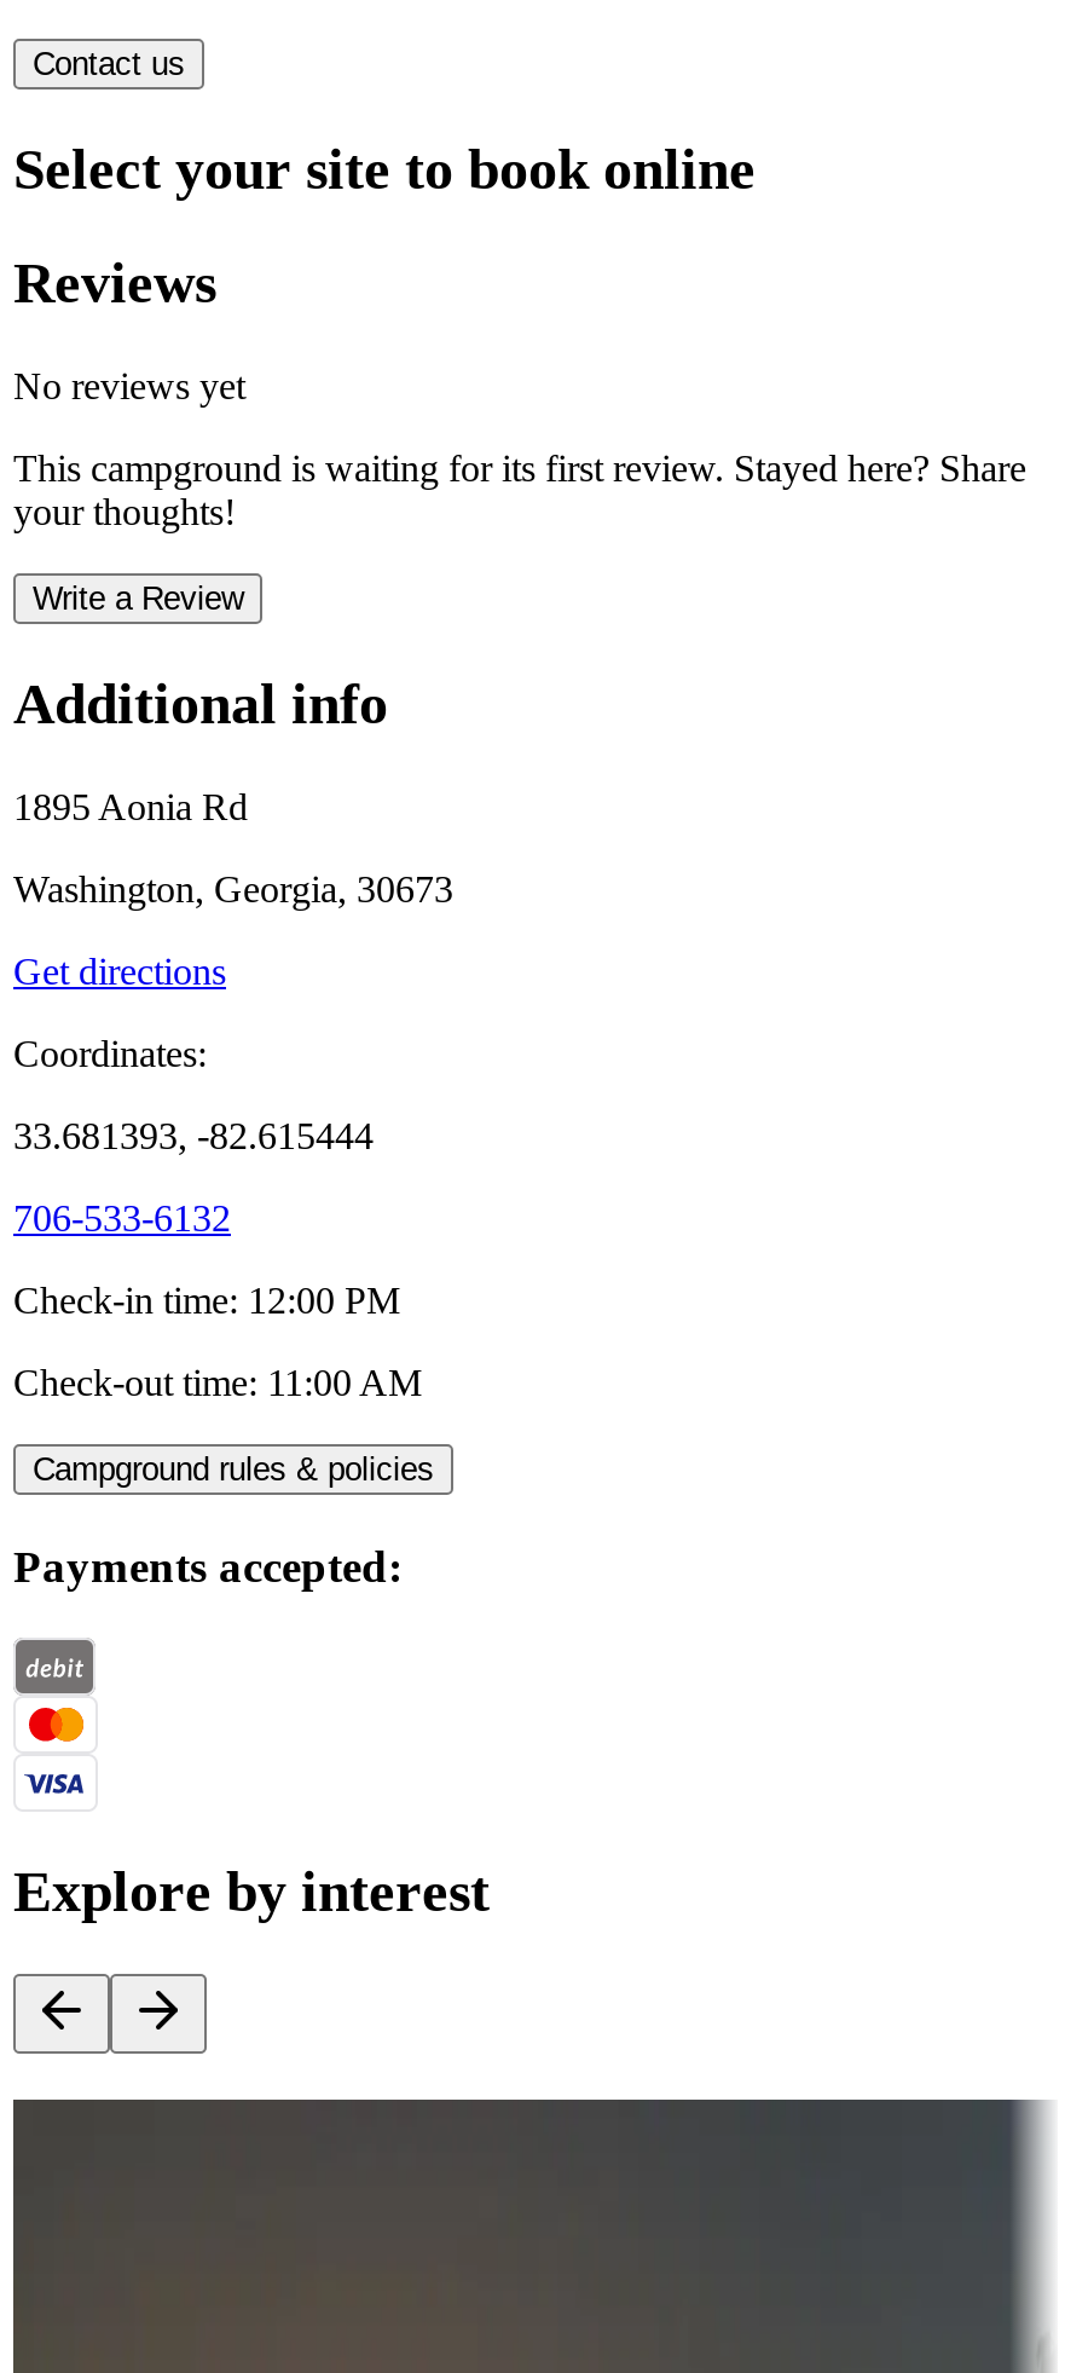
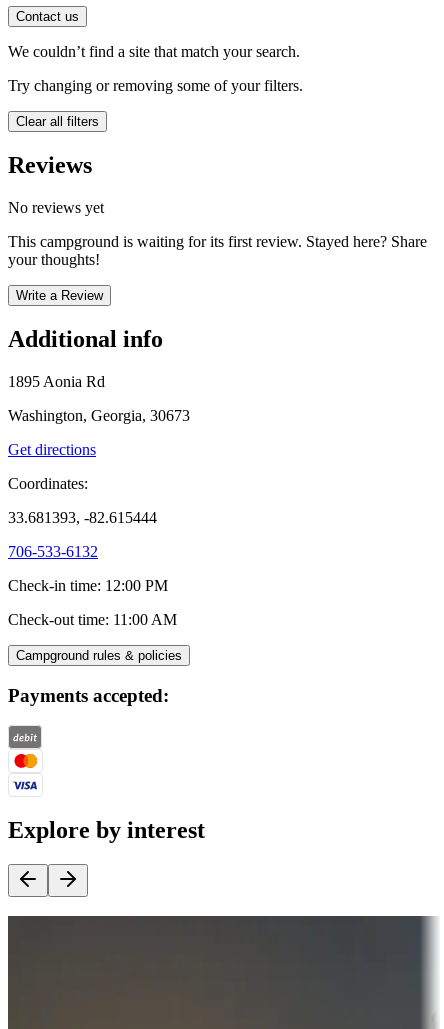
[13,139,756,201] Select your site to book online -> [8,43,303,129] We couldn’t find a site that match your search. | Try changing or removing some of your filters. | Clear all filters

